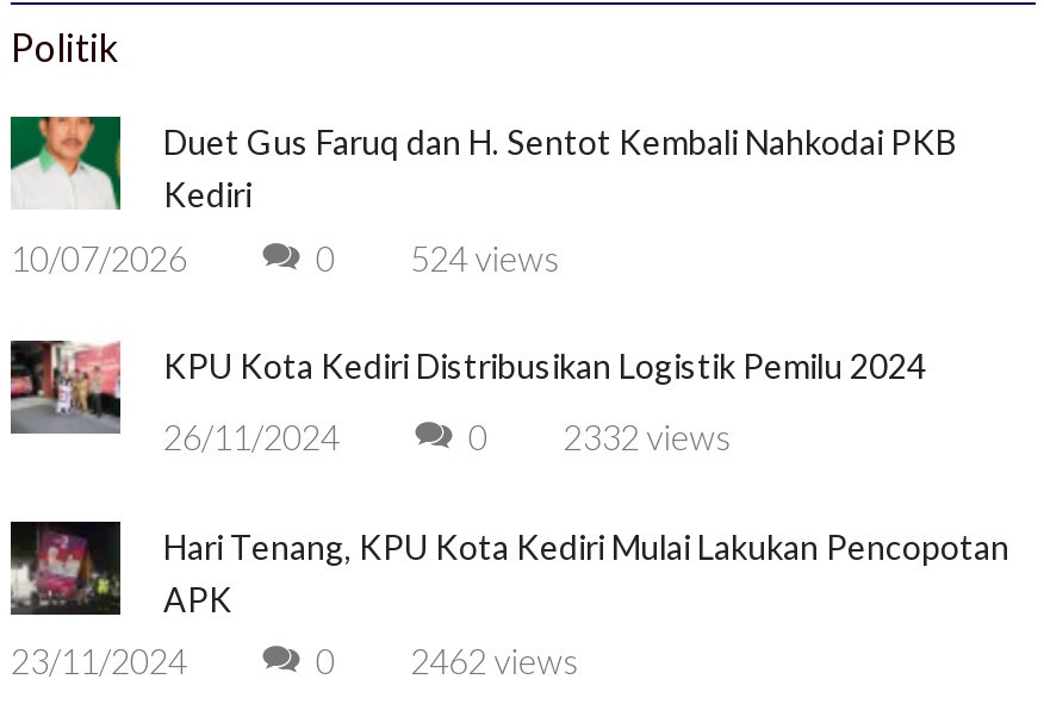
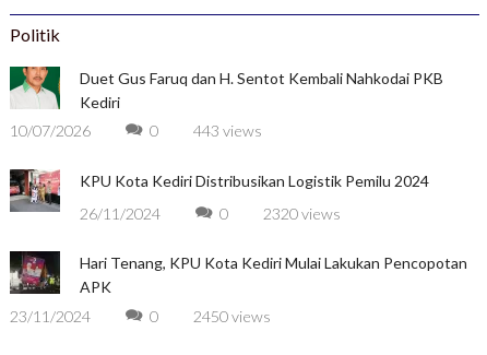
[316,237,561,277] 0 524 views -> [149,122,262,140] 0 443 views
[468,417,732,457] 0 2332 views -> [219,204,340,223] 0 2320 views
[316,640,580,680] 0 2462 views -> [149,306,270,325] 0 2450 views

